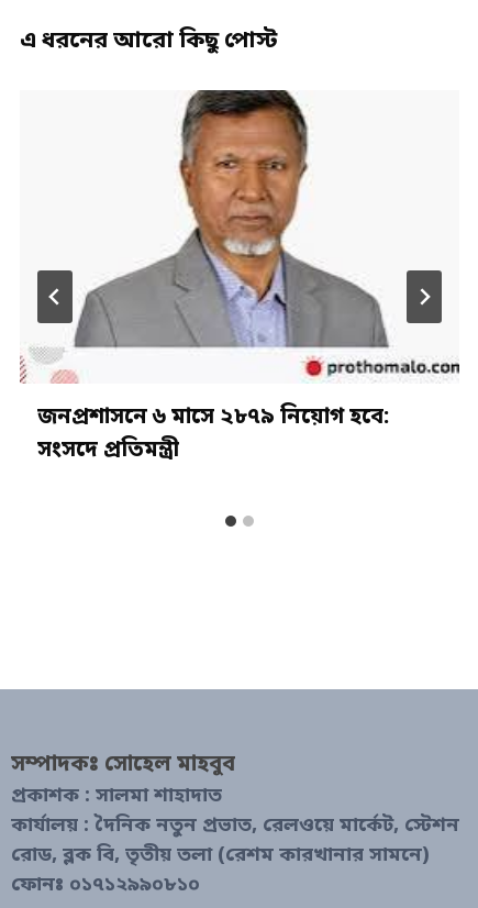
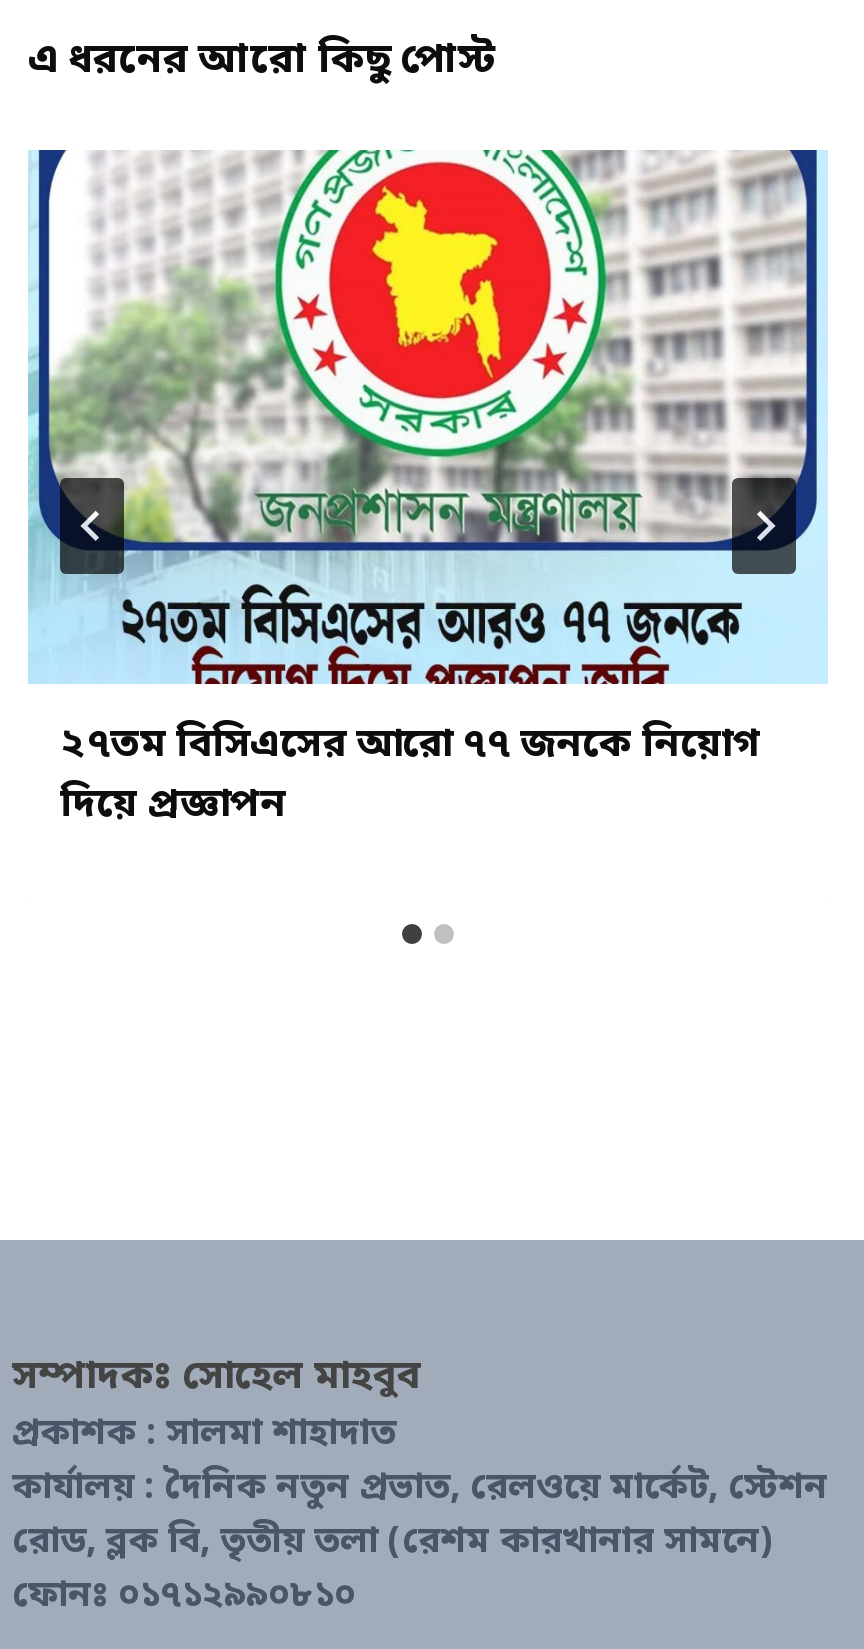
[19,89,460,465] [image] | জনপ্রশাসনে ৬ মাসে ২৮৭৯ নিয়োগ হবে: | সংসদে প্রতিমন্ত্রী -> [26,148,828,832] [image] | ২৭তম বিসিএসের আরো ৭৭ জনকে নিয়োগ | দিয়ে প্রজ্ঞাপন

